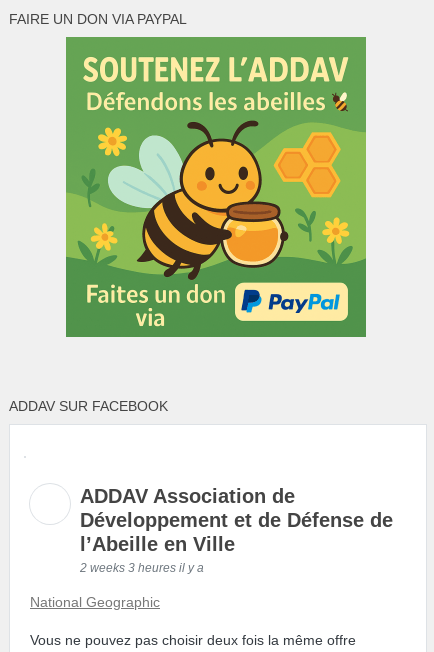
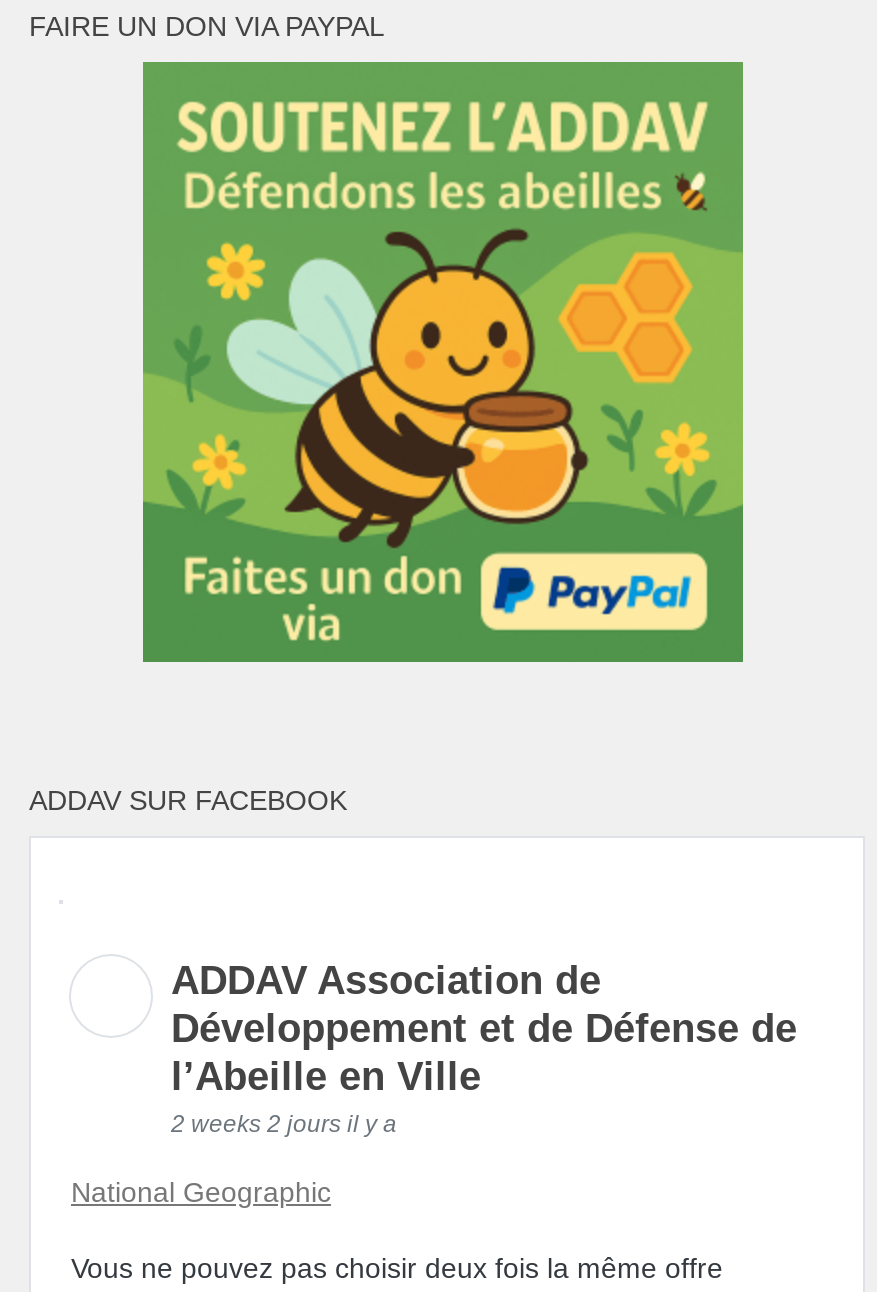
[80,561,204,575] 2 weeks 3 heures il y a -> [171,1109,397,1137] 2 weeks 2 jours il y a

